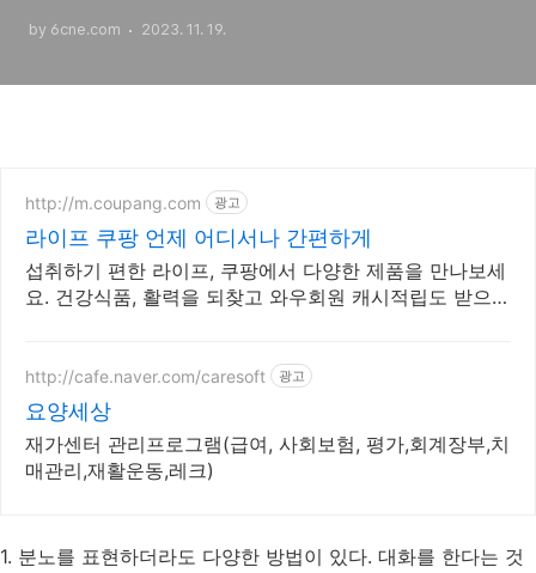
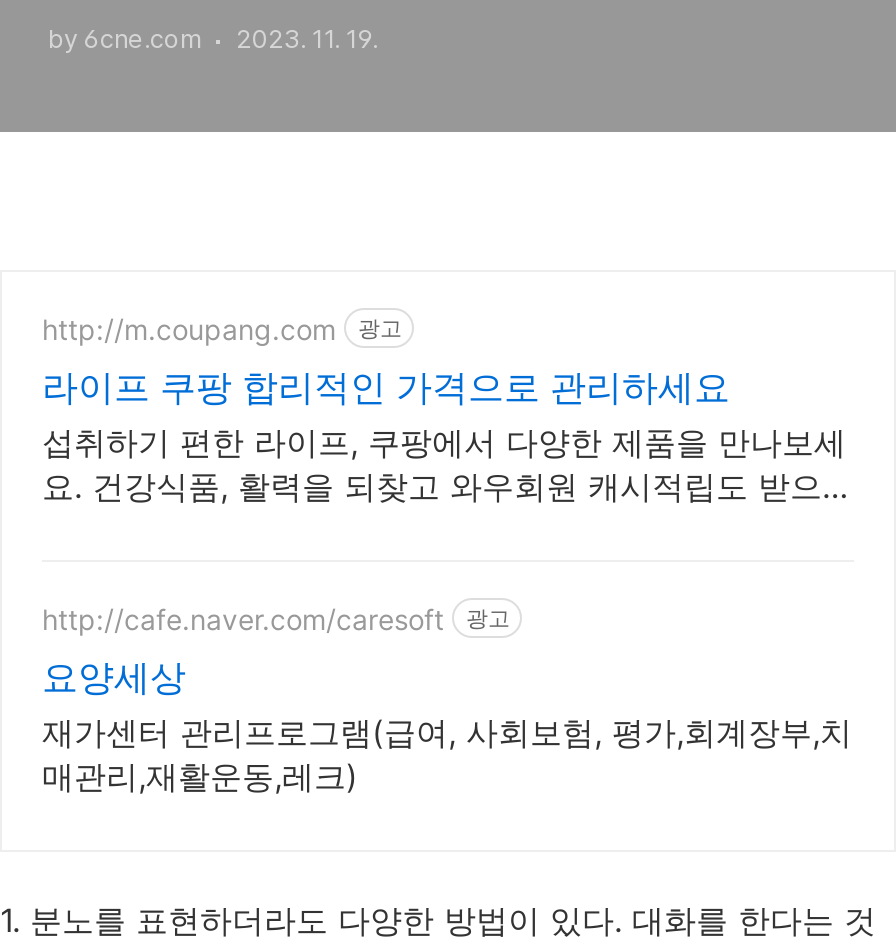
[25,225,372,250] 라이프 쿠팡 언제 어디서나 간편하게 -> [42,366,730,408] 라이프 쿠팡 합리적인 가격으로 관리하세요

